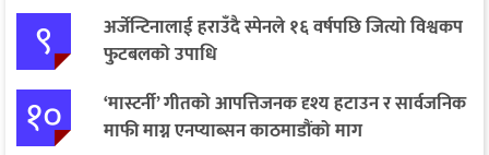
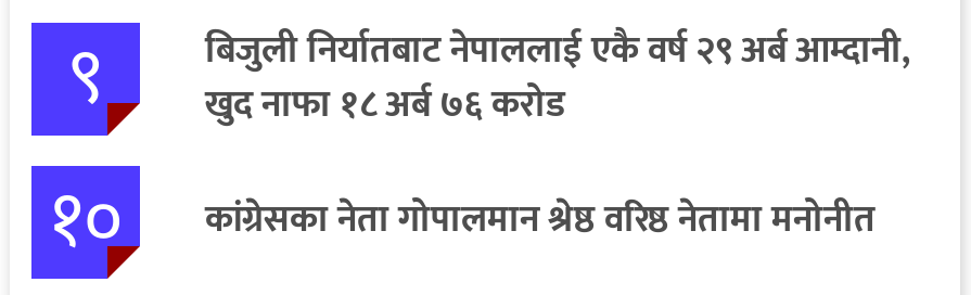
[104,12,463,70] अर्जेन्टिनालाई हराउँदै स्पेनले १६ वर्षपछि जित्यो विश्वकप | फुटबलको उपाधि -> [205,20,910,135] बिजुली निर्यातबाट नेपाललाई एकै वर्ष २९ अर्ब आम्दानी, | खुद नाफा १८ अर्ब ७६ करोड
[104,88,466,146] ‘मास्टर्नी’ गीतको आपत्तिजनक दृश्य हटाउन र सार्वजनिक | माफी माग्न एनप्याब्सन काठमाडौंको माग -> [205,191,876,251] कांग्रेसका नेता गोपालमान श्रेष्ठ वरिष्ठ नेतामा मनोनीत

